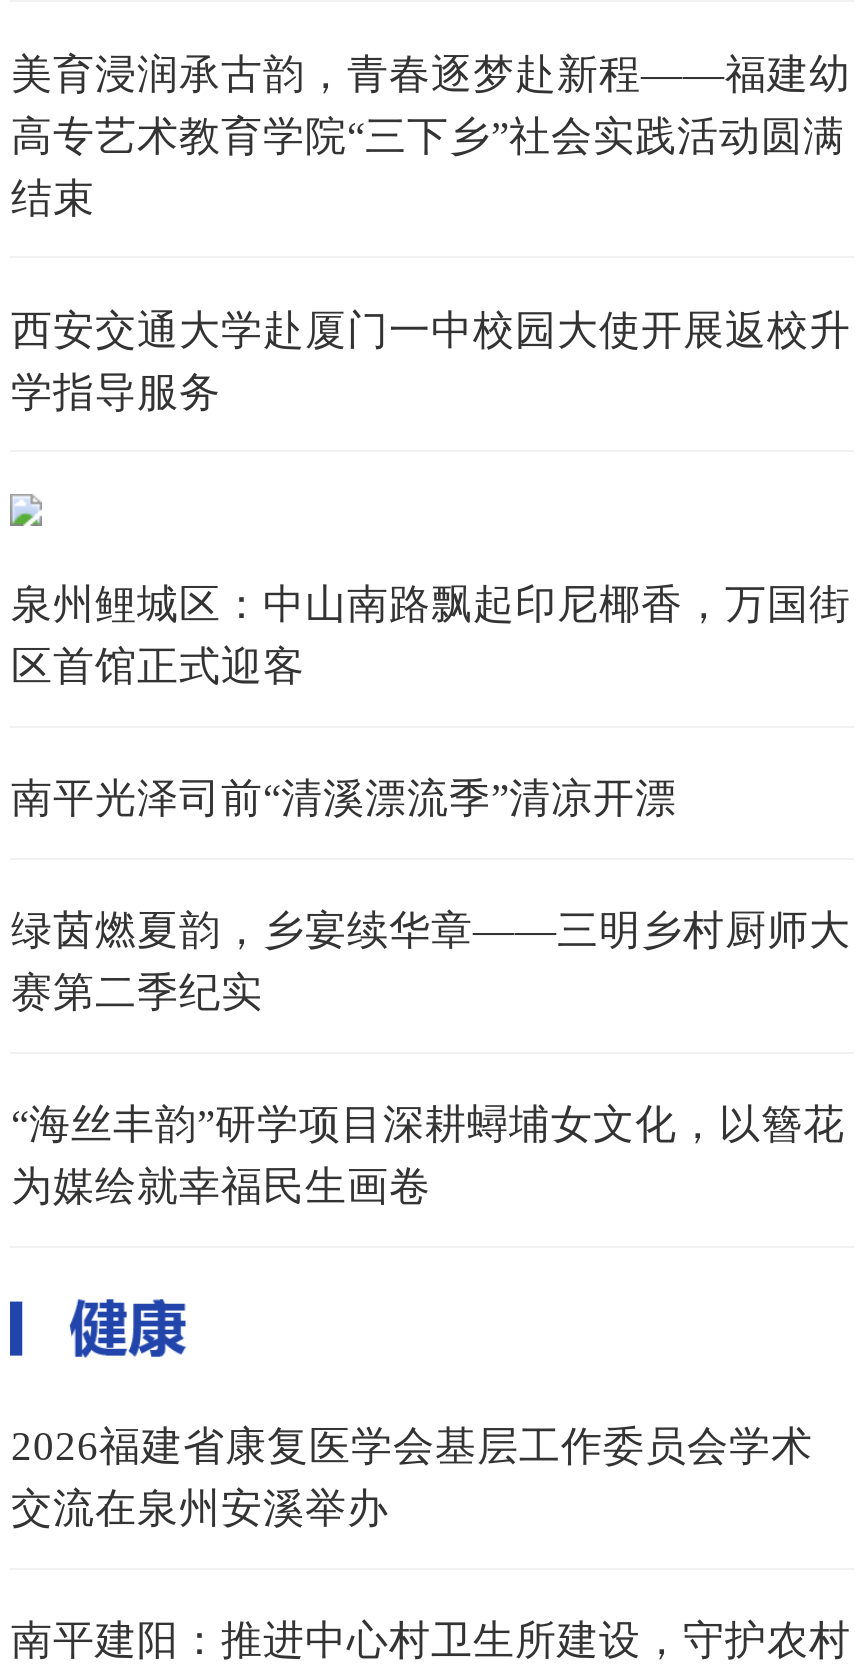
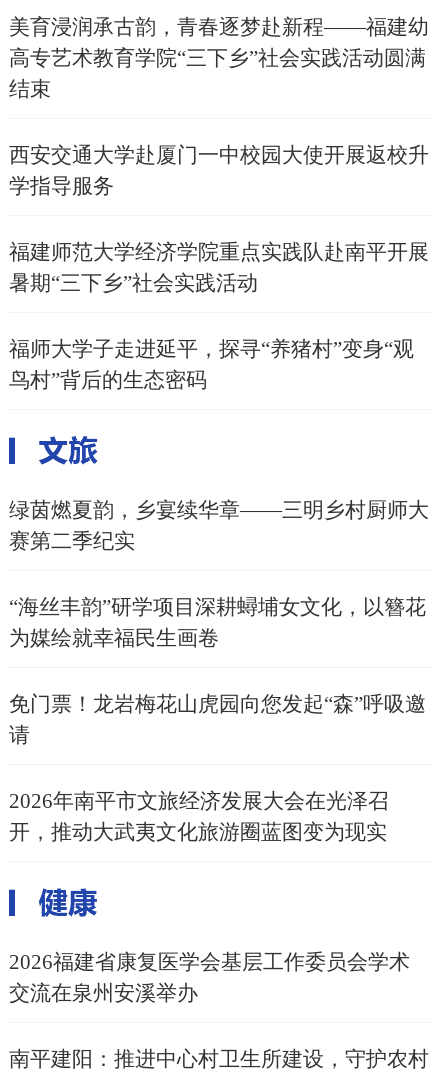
[11,582,851,688] 泉州鲤城区：中山南路飘起印尼椰香，万国街 | 区首馆正式迎客 -> [9,241,429,294] 福建师范大学经济学院重点实践队赴南平开展 | 暑期“三下乡”社会实践活动
[11,776,677,820] 南平光泽司前“清溪漂流季”清凉开漂 -> [9,338,414,391] 福师大学子走进延平，探寻“养猪村”变身“观 | 鸟村”背后的生态密码
none -> [9,693,426,843] 免门票！龙岩梅花山虎园向您发起“森”呼吸邀 | 请 | 2026年南平市文旅经济发展大会在光泽召 | 开，推动大武夷文化旅游圈蓝图变为现实

